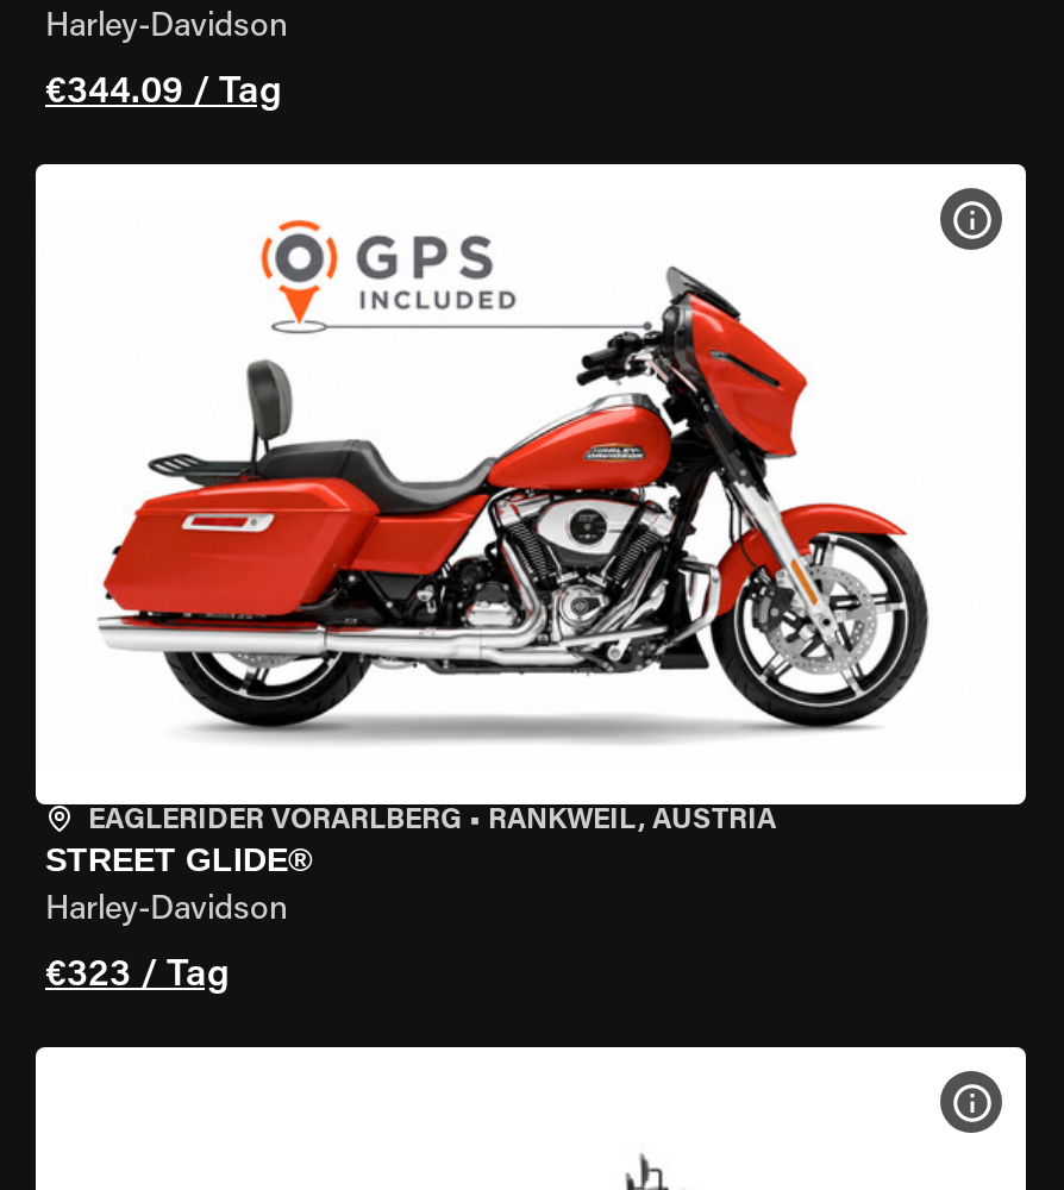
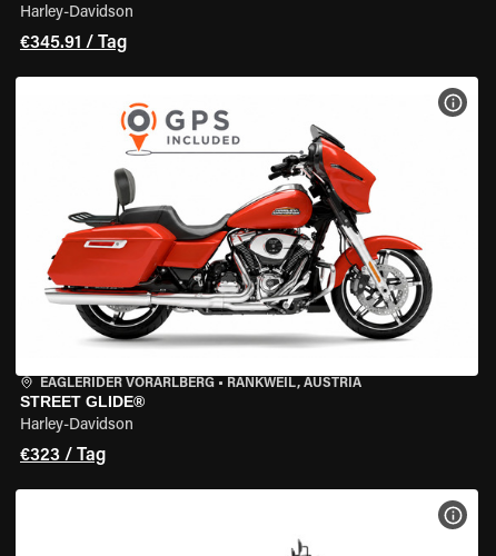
[45,74,281,112] €344.09 / Tag -> [20,34,127,52] €345.91 / Tag

